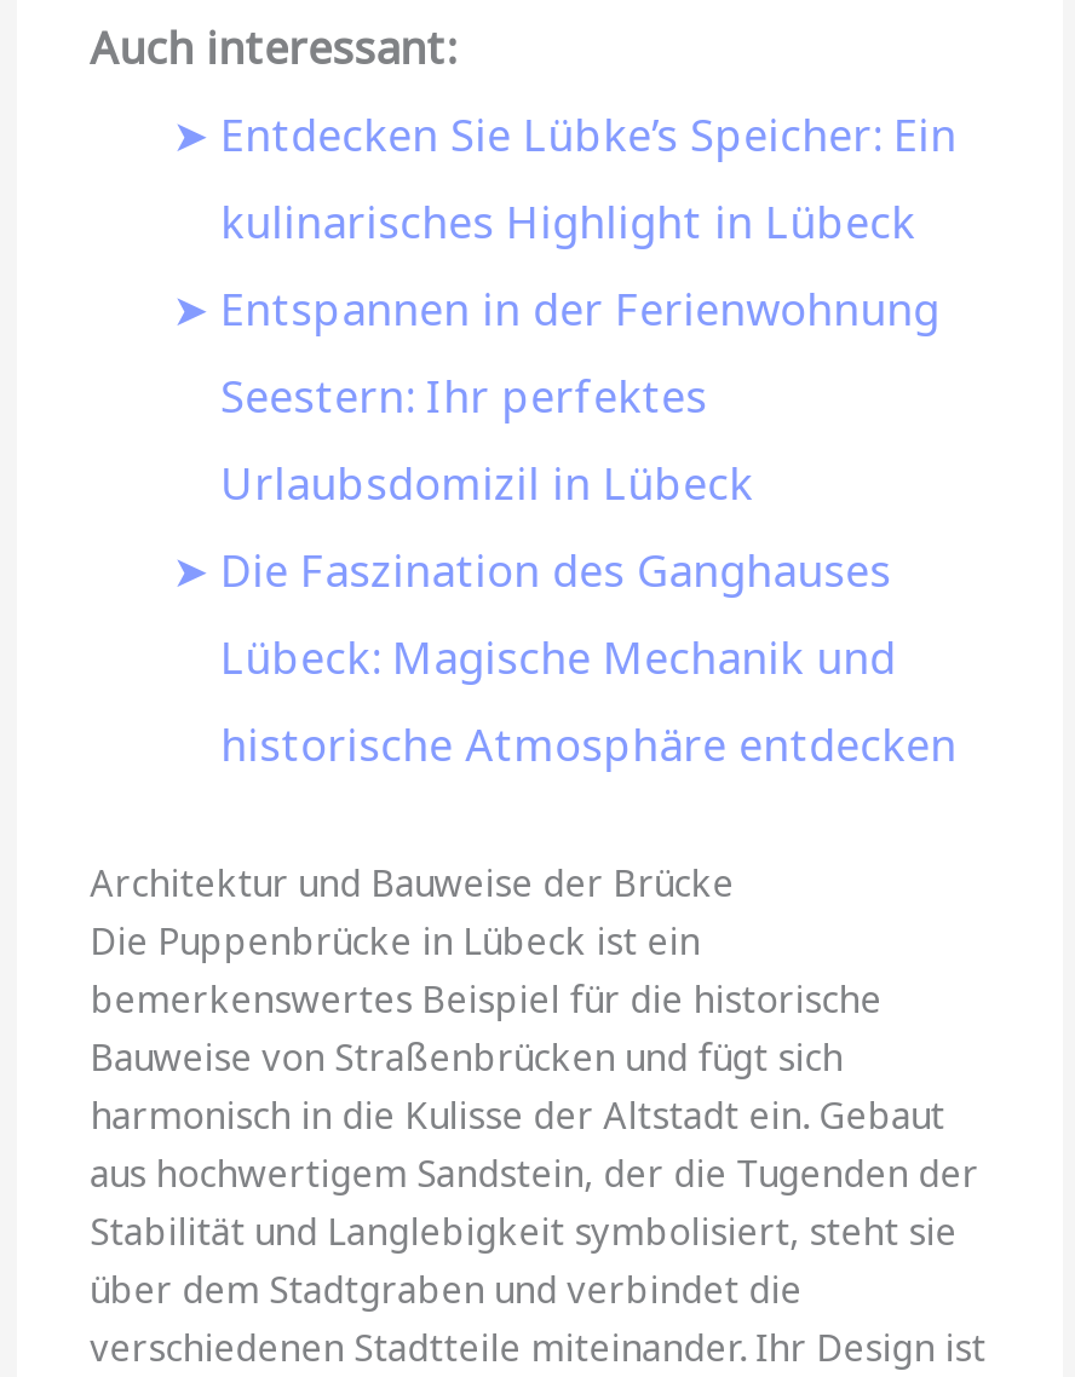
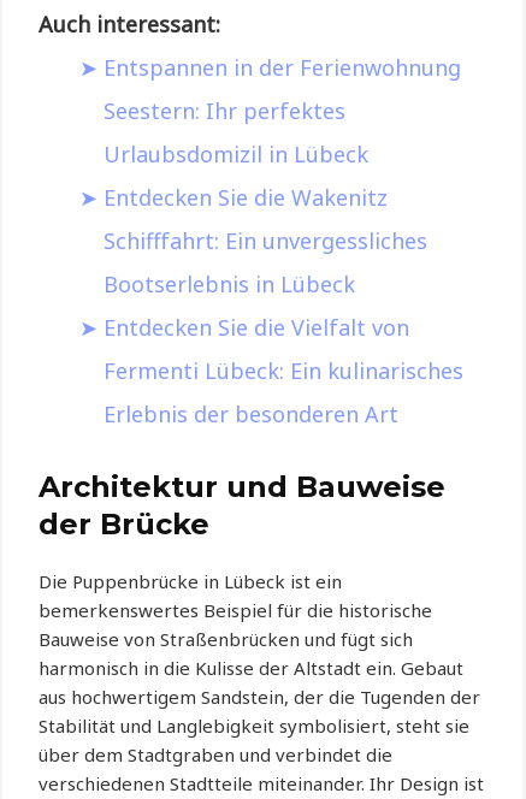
[221,105,957,250] Entdecken Sie Lübke’s Speicher: Ein | kulinarisches Highlight in Lübeck -> none
moved [221,279,940,512] -> [104,53,461,169]: Entspannen in der Ferienwohnung | Seestern: Ihr perfektes | Urlaubsdomizil in Lübeck
[90,541,957,906] Die Faszination des Ganghauses | Lübeck: Magische Mechanik und | historische Atmosphäre entdecken | Architektur und Bauweise der Brücke -> [39,183,464,542] Entdecken Sie die Wakenitz | Schifffahrt: Ein unvergessliches | Bootserlebnis in Lübeck | Entdecken Sie die Vielfalt von | Fermenti Lübeck: Ein kulinarisches | Erlebnis der besonderen Art | Architektur und Bauweise | der Brücke

